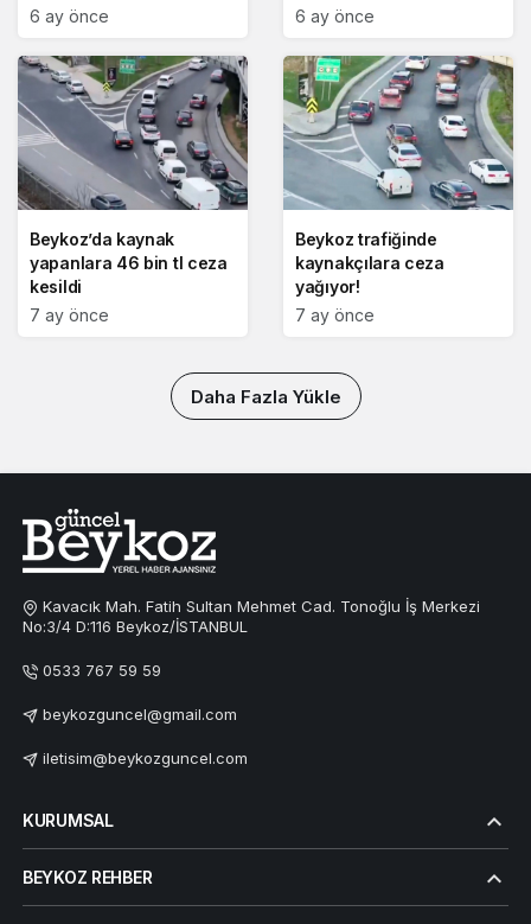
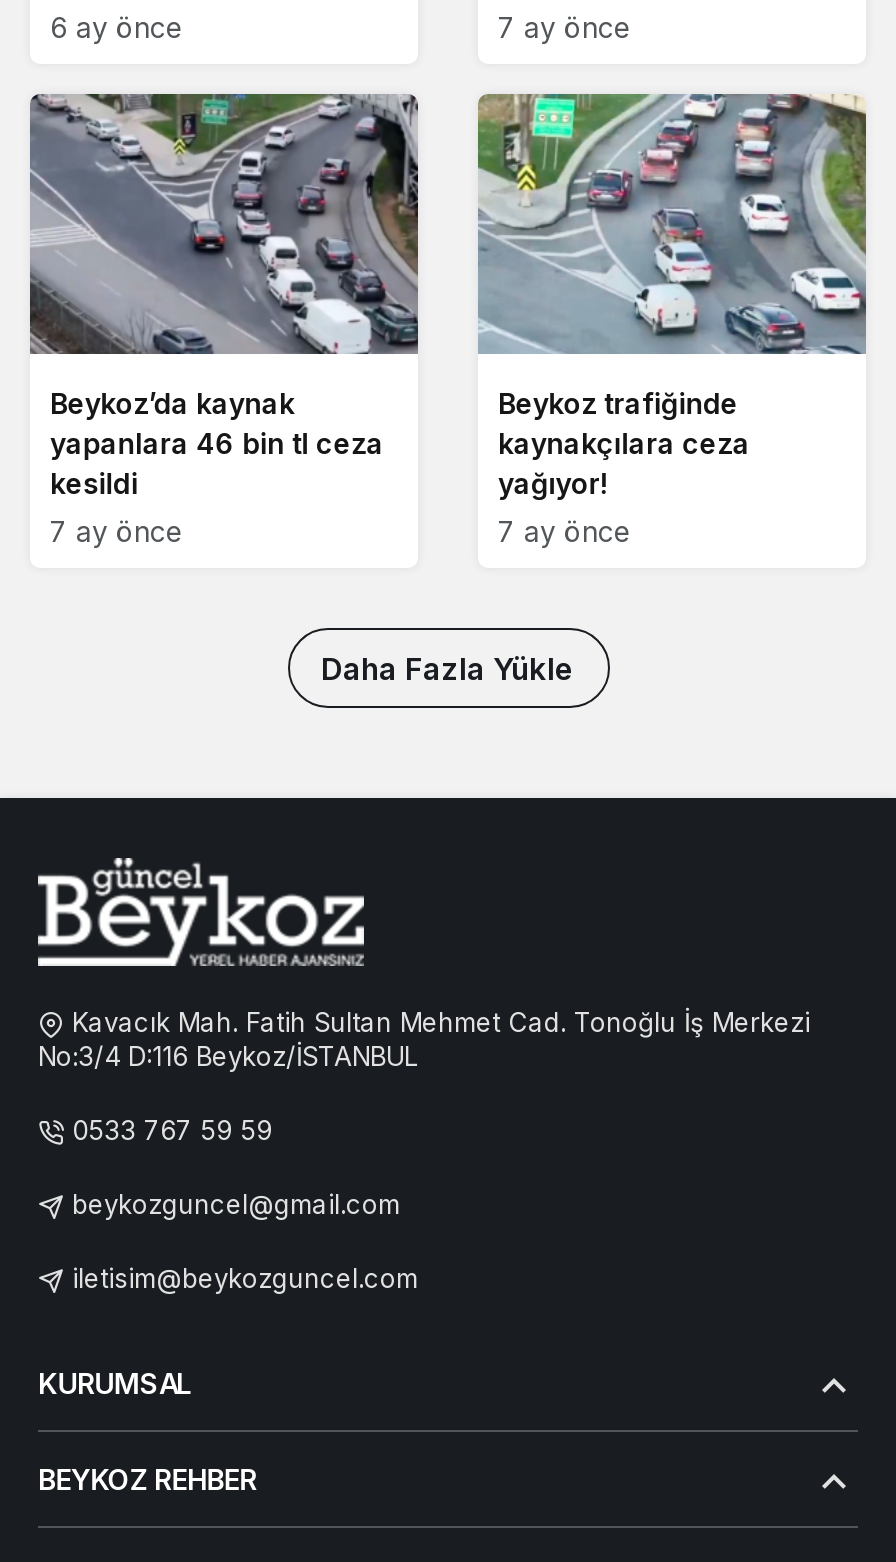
[295,6,375,26] 6 ay önce -> [498,11,632,45] 7 ay önce

